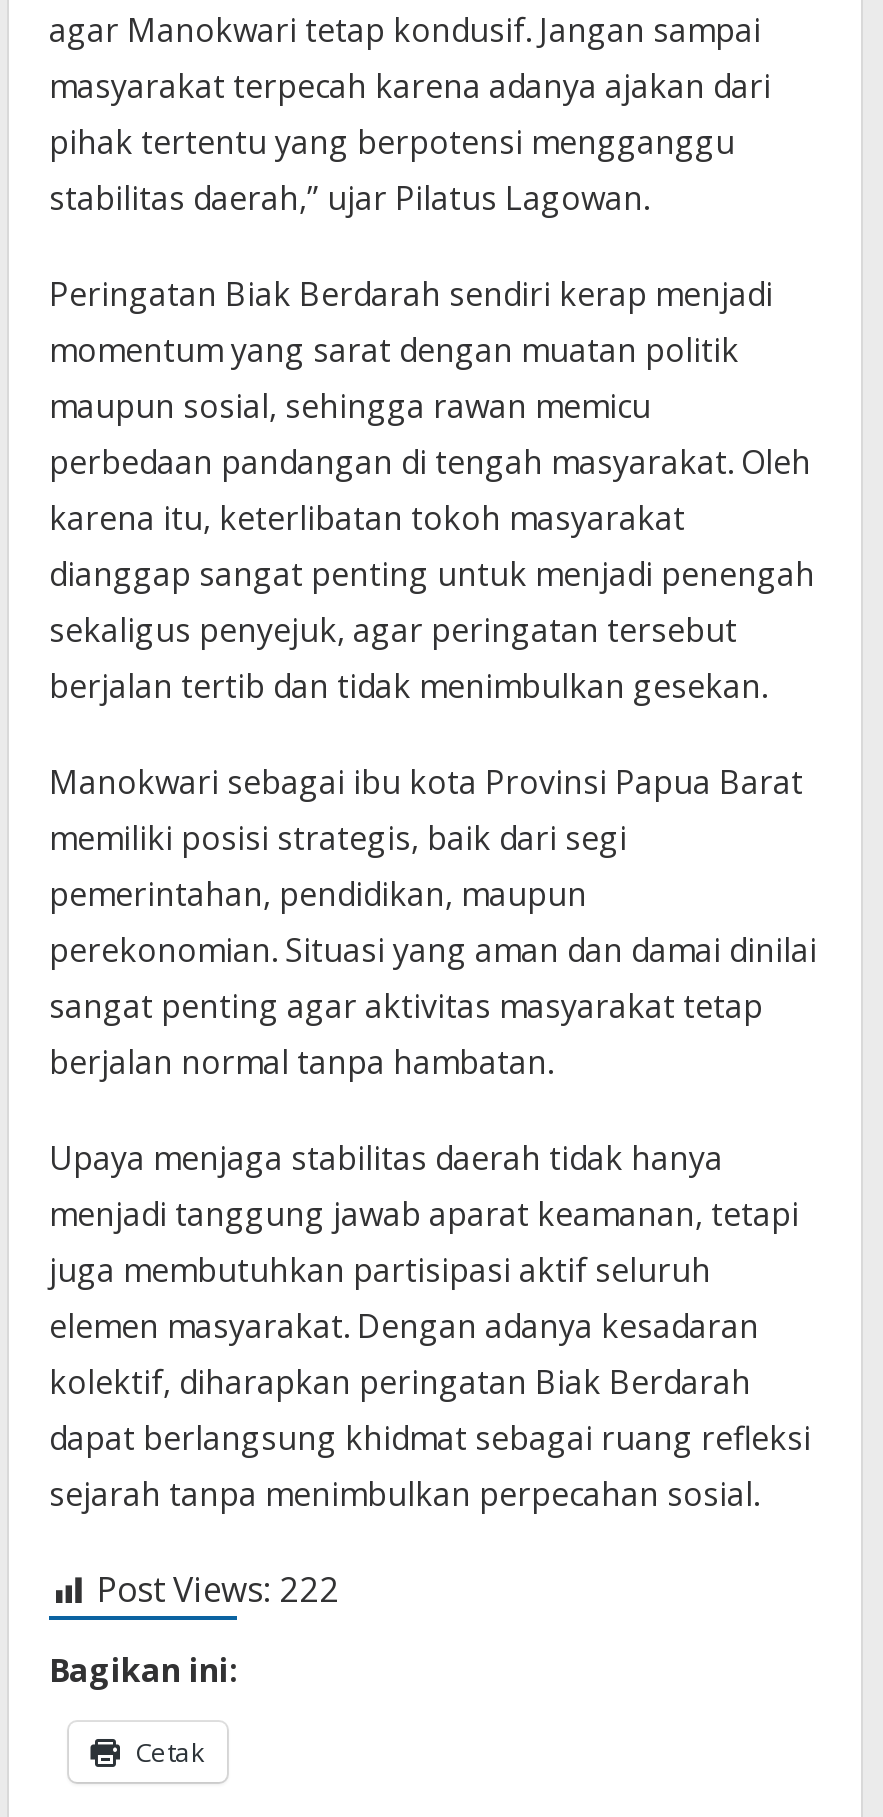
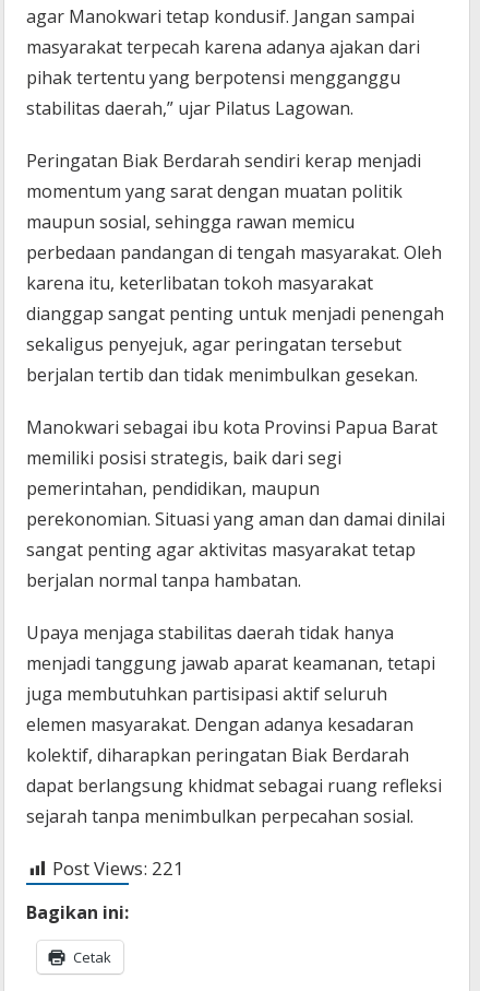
[97,1567,339,1613] Post Views: 222 -> [52,856,184,881] Post Views: 221

